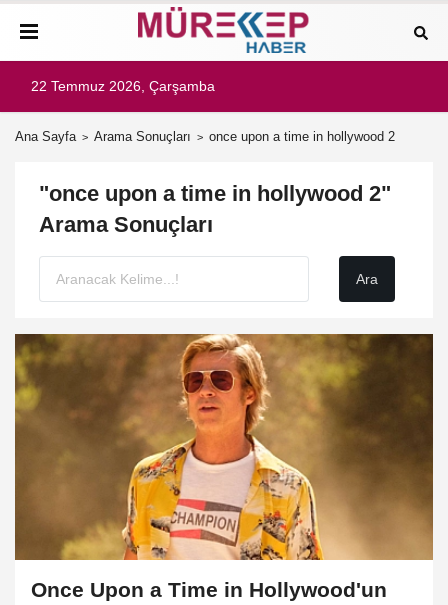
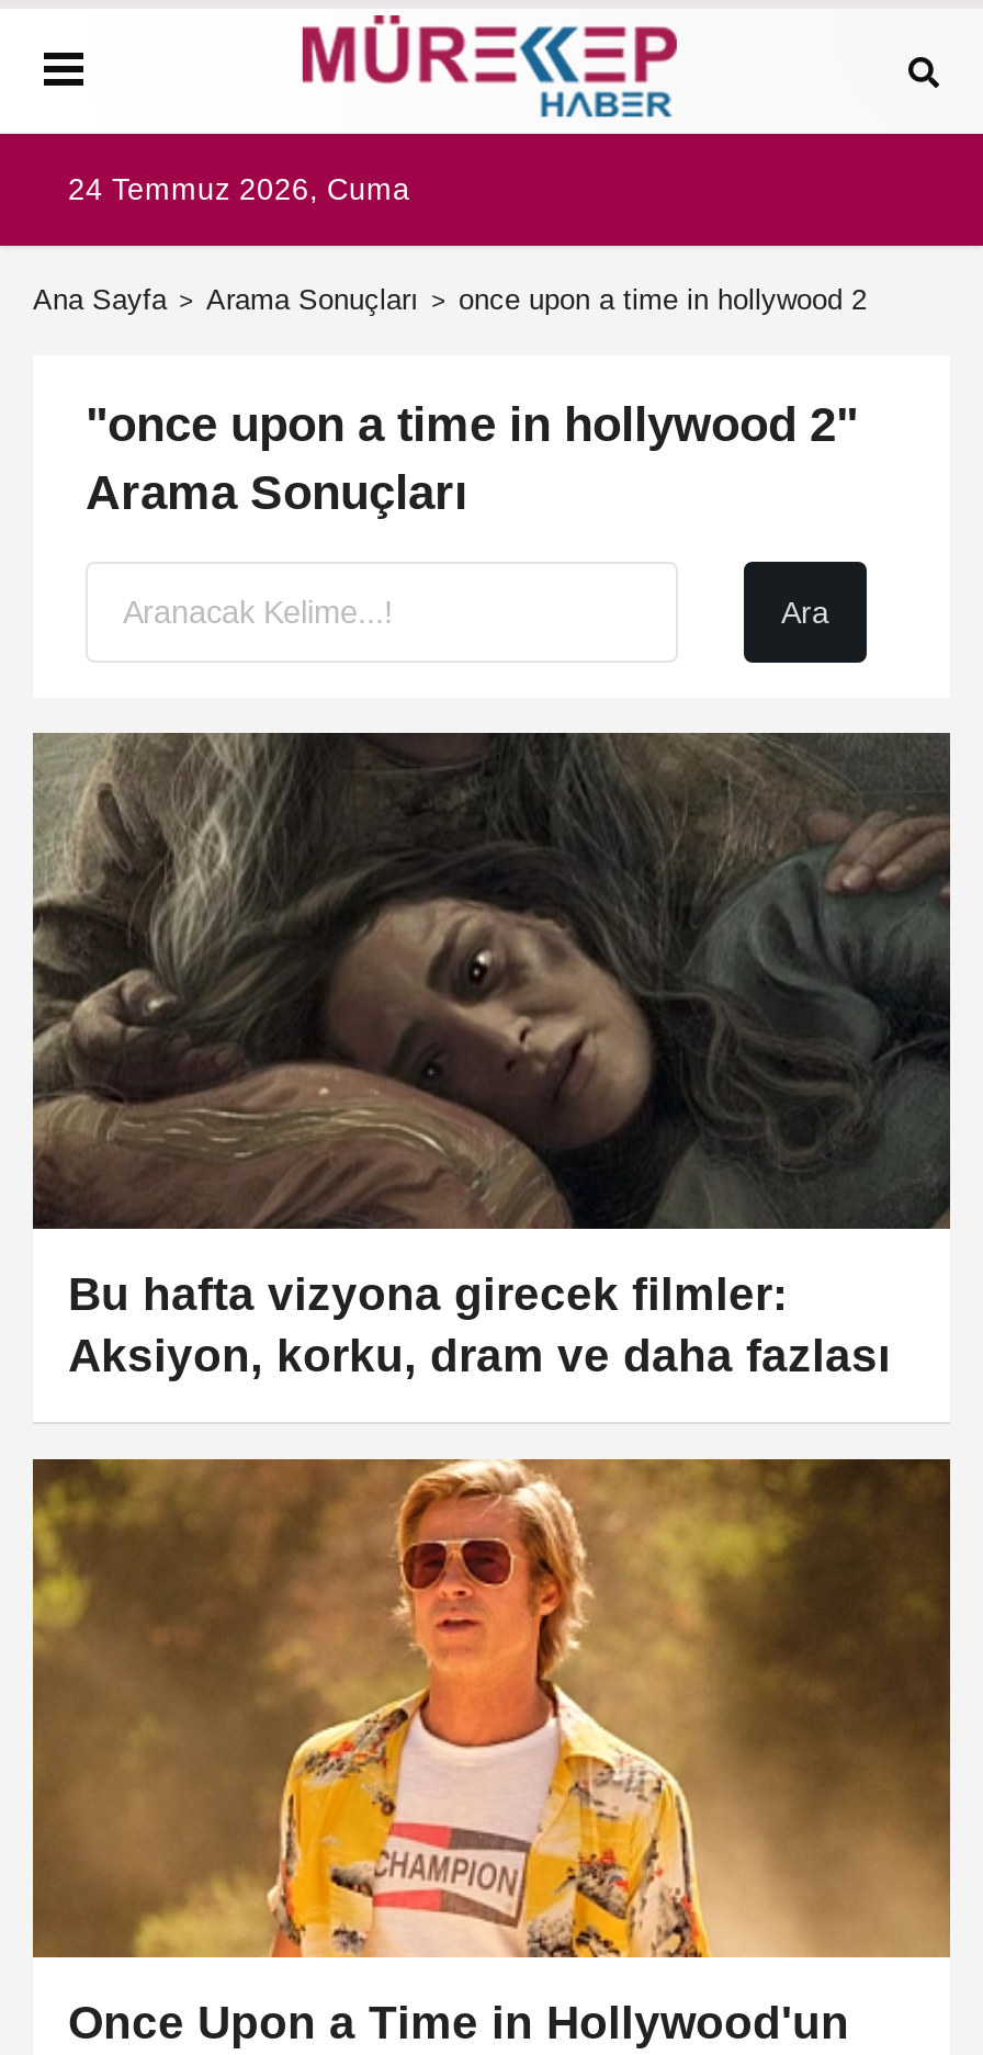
[31,79,215,94] 22 Temmuz 2026, Çarşamba -> [68,173,410,206] 24 Temmuz 2026, Cuma
none -> [31,731,952,1381] [image] | Bu hafta vizyona girecek filmler: | Aksiyon, korku, dram ve daha fazlası

